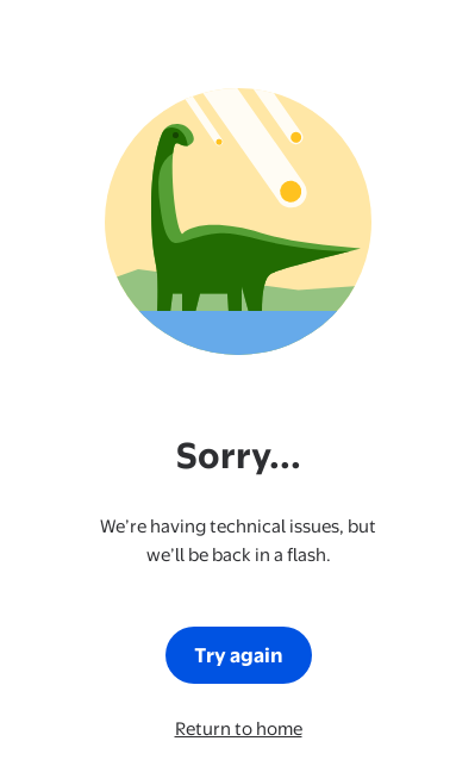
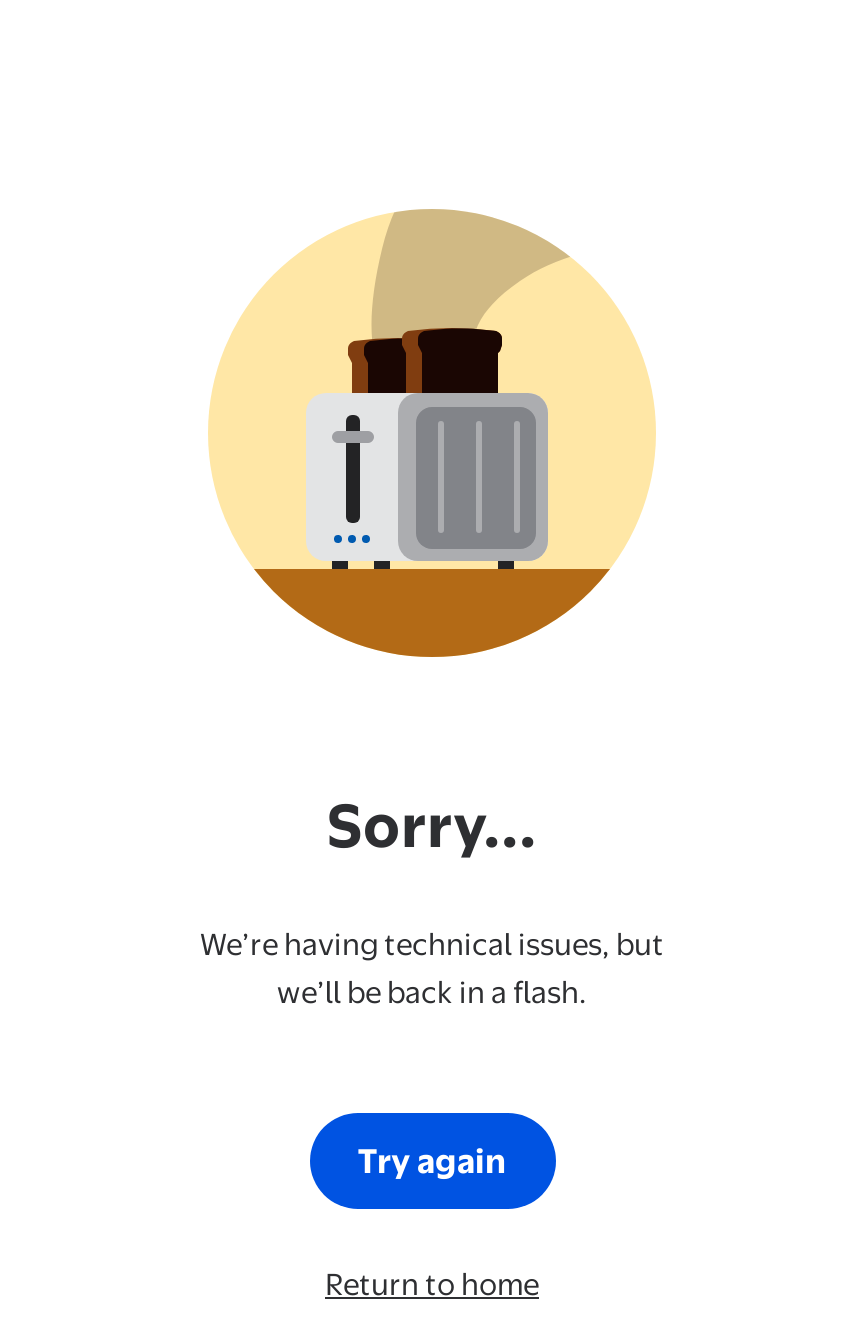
[117,89,360,356] [image] -> [230,209,630,659] [image]

